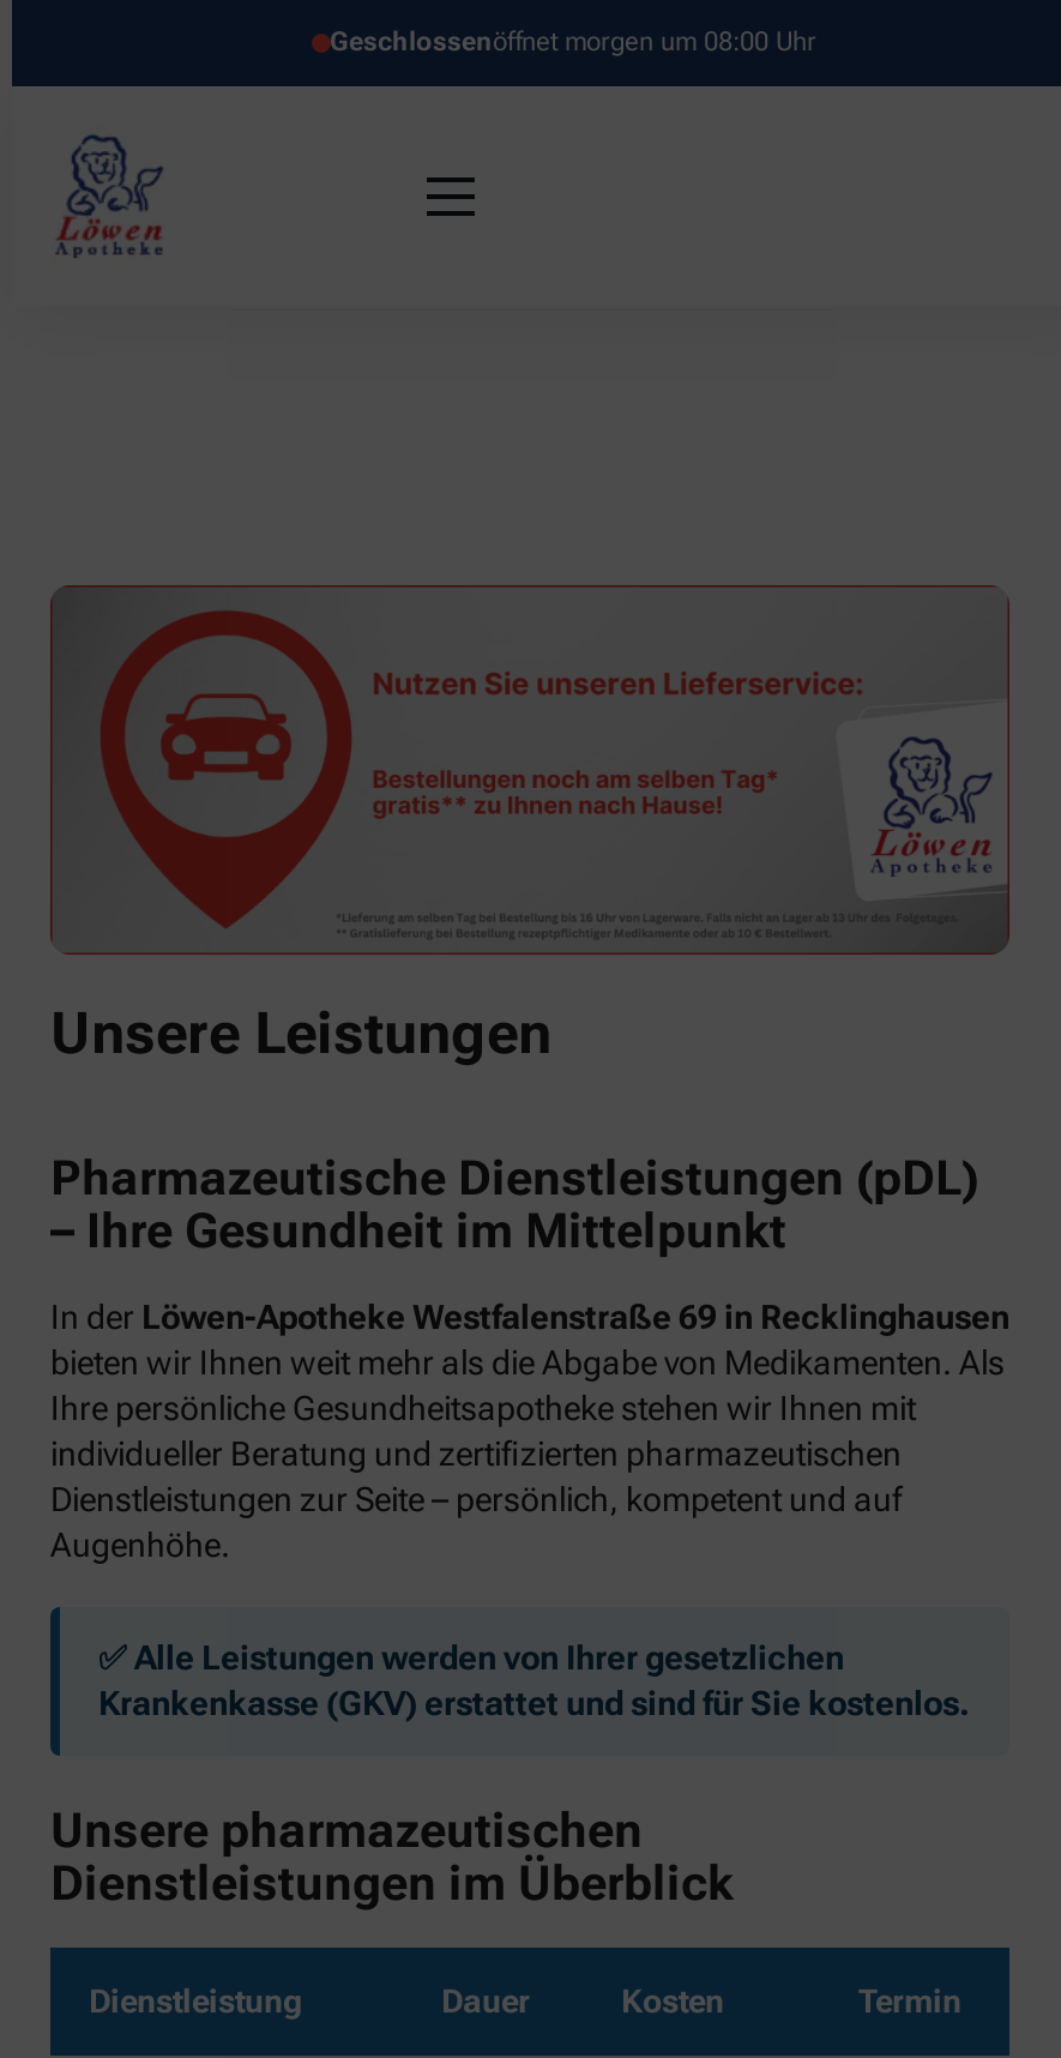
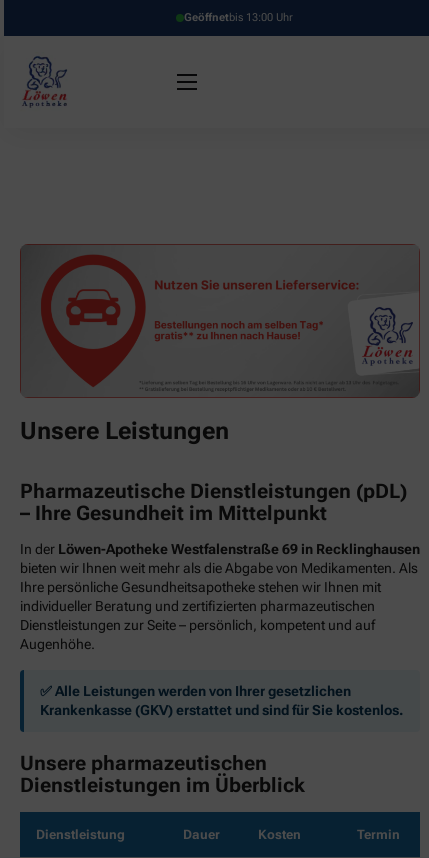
[330,26,816,58] Geschlossenöffnet morgen um 08:00 Uhr -> [183,11,292,24] Geöffnetbis 13:00 Uhr

